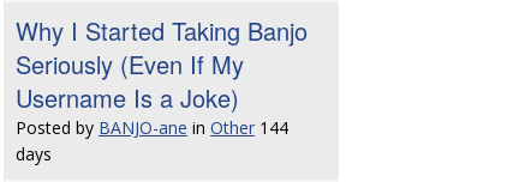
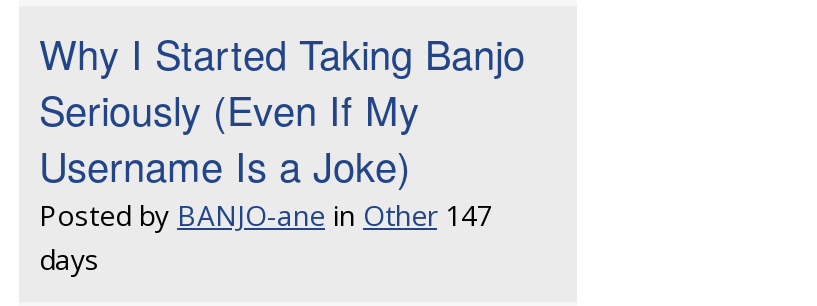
[16,116,288,139] Posted by BANJO-ane in Other 144 -> [39,196,493,234] Posted by BANJO-ane in Other 147

